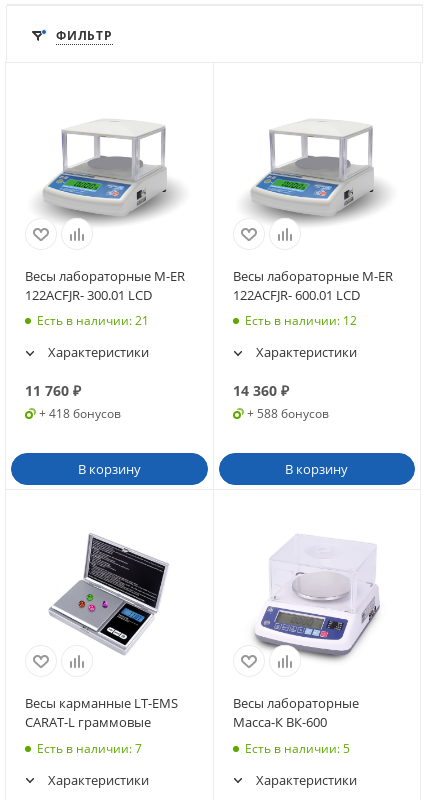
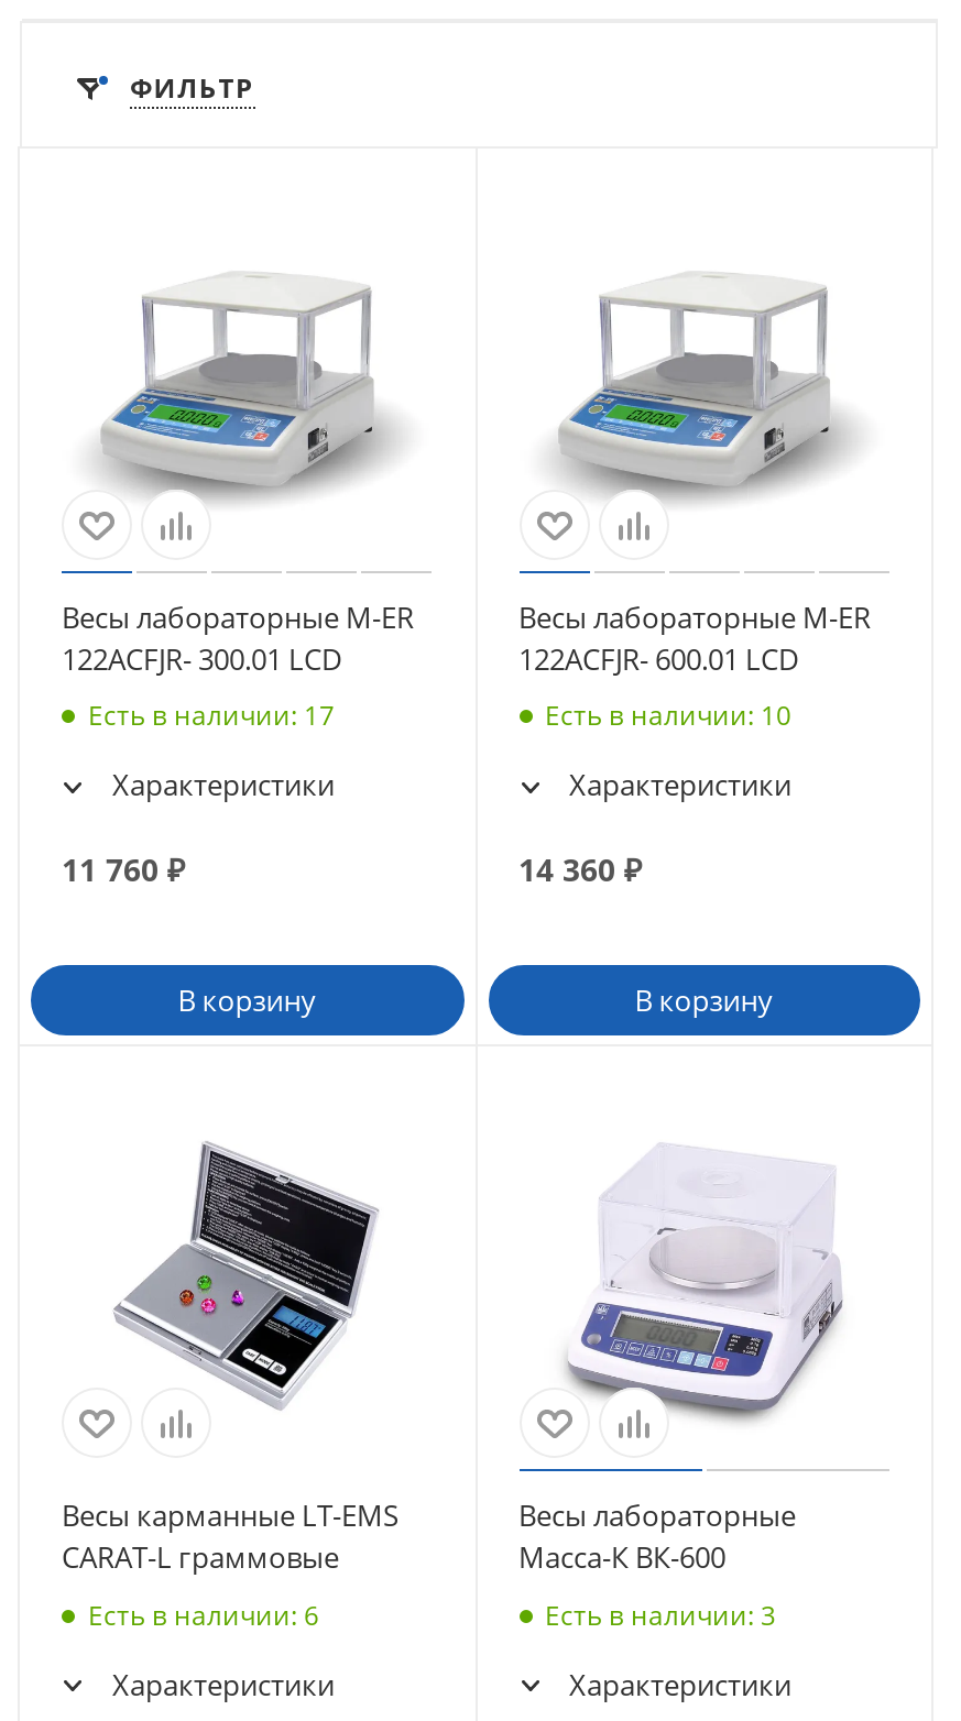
[37,312,149,329] Есть в наличии: 21 -> [88,698,335,735] Есть в наличии: 17
[244,312,356,329] Есть в наличии: 12 -> [545,698,791,735] Есть в наличии: 10
[39,405,121,422] + 418 бонусов -> none
[246,405,328,422] + 588 бонусов -> none
[37,740,142,757] Есть в наличии: 7 -> [88,1597,319,1634] Есть в наличии: 6
[244,740,349,757] Есть в наличии: 5 -> [545,1597,776,1634] Есть в наличии: 3

